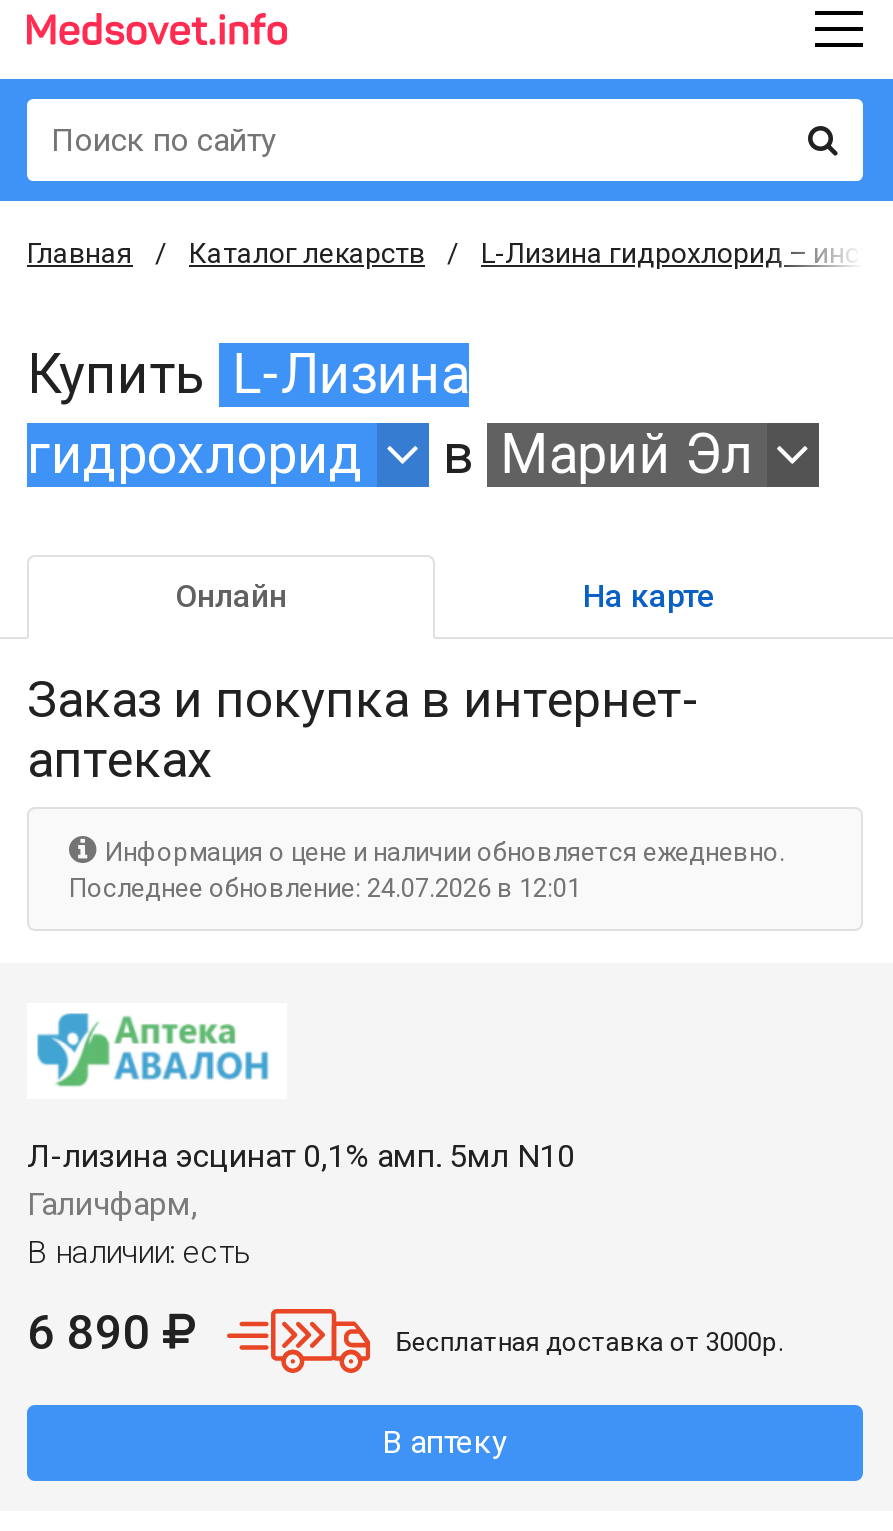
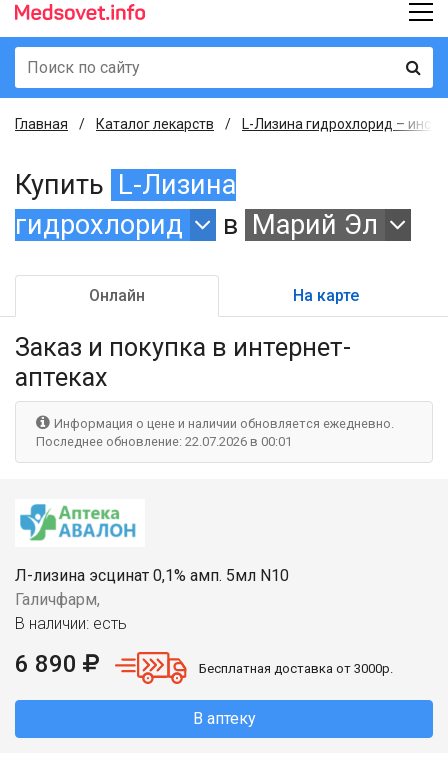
[69,873,581,903] Последнее обновление: 24.07.2026 в 12:01 -> [36,434,292,449] Последнее обновление: 22.07.2026 в 00:01

